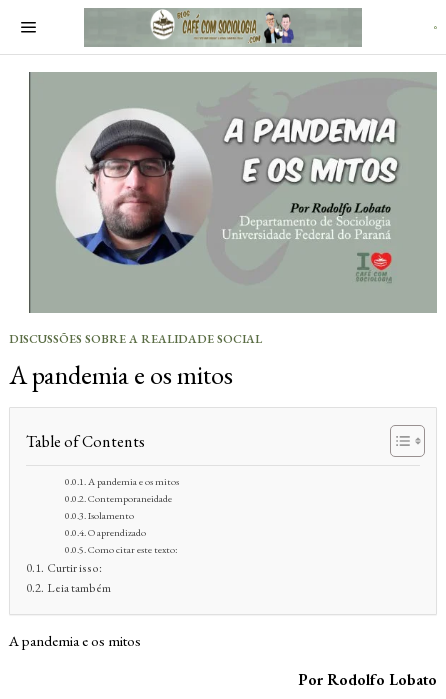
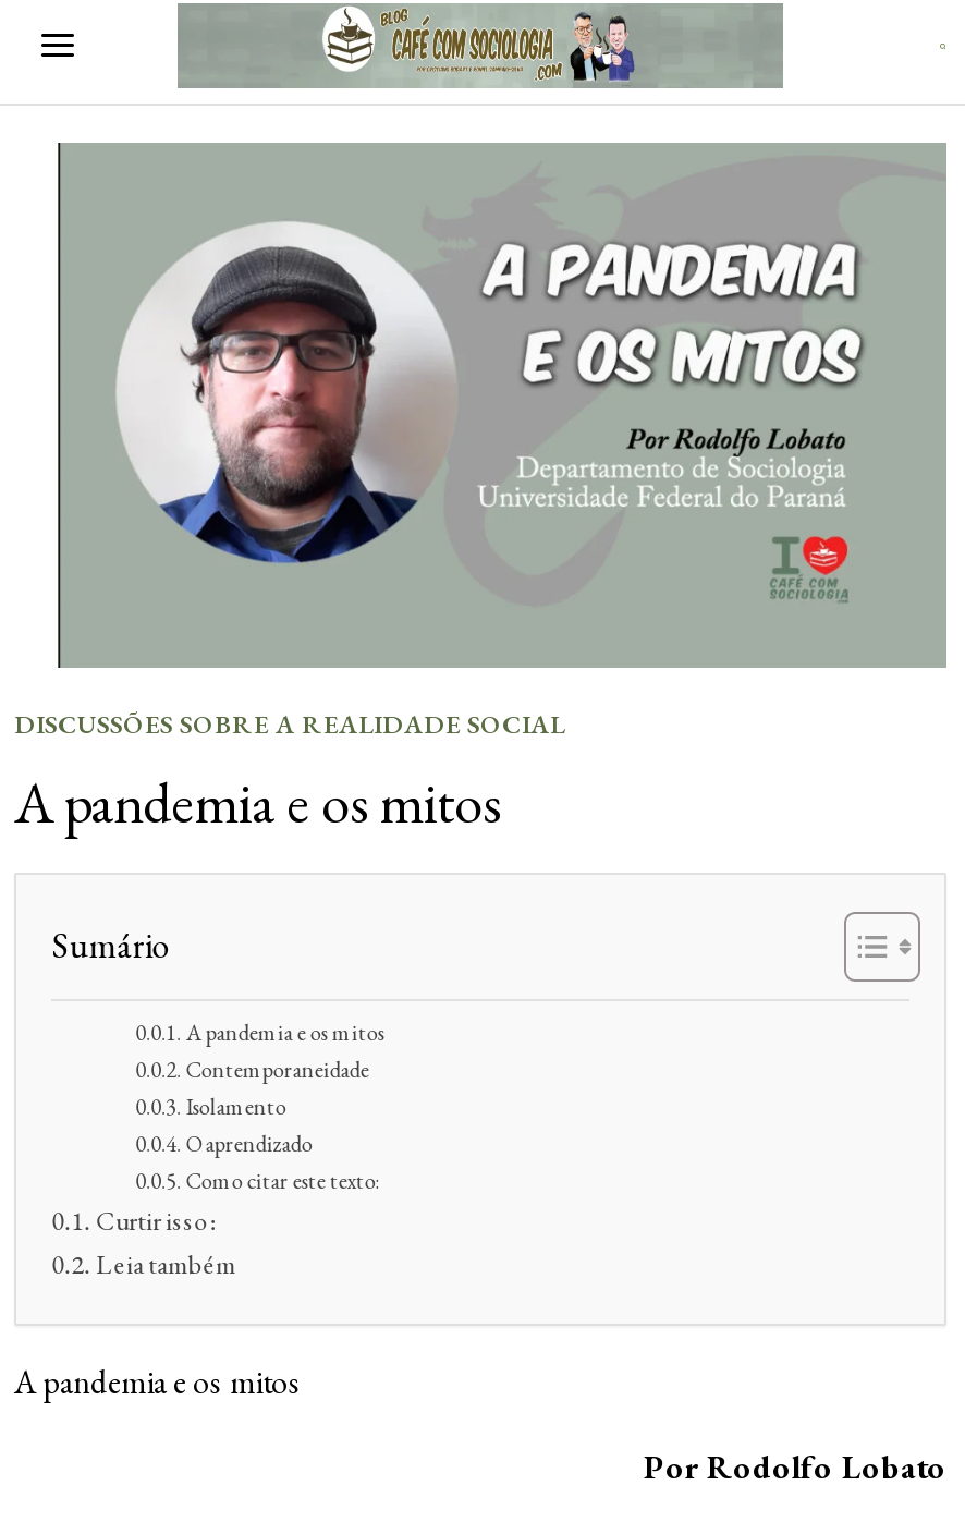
[26,431,145,452] Table of Contents -> [52,924,171,969] Sumário

